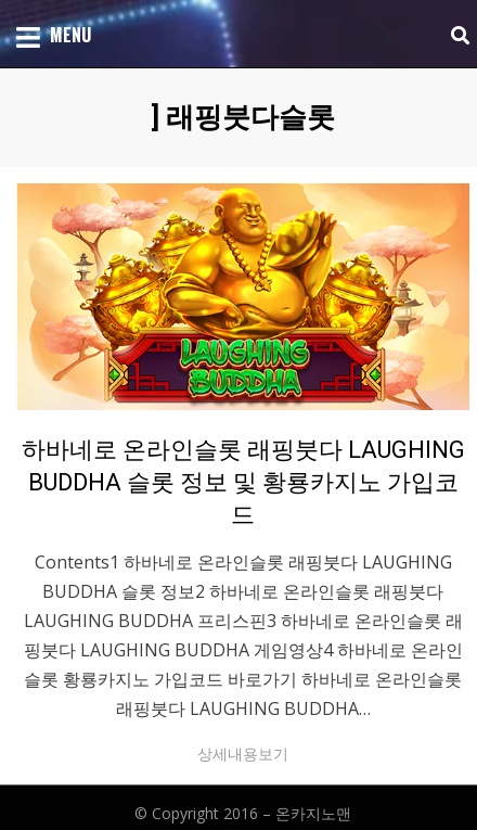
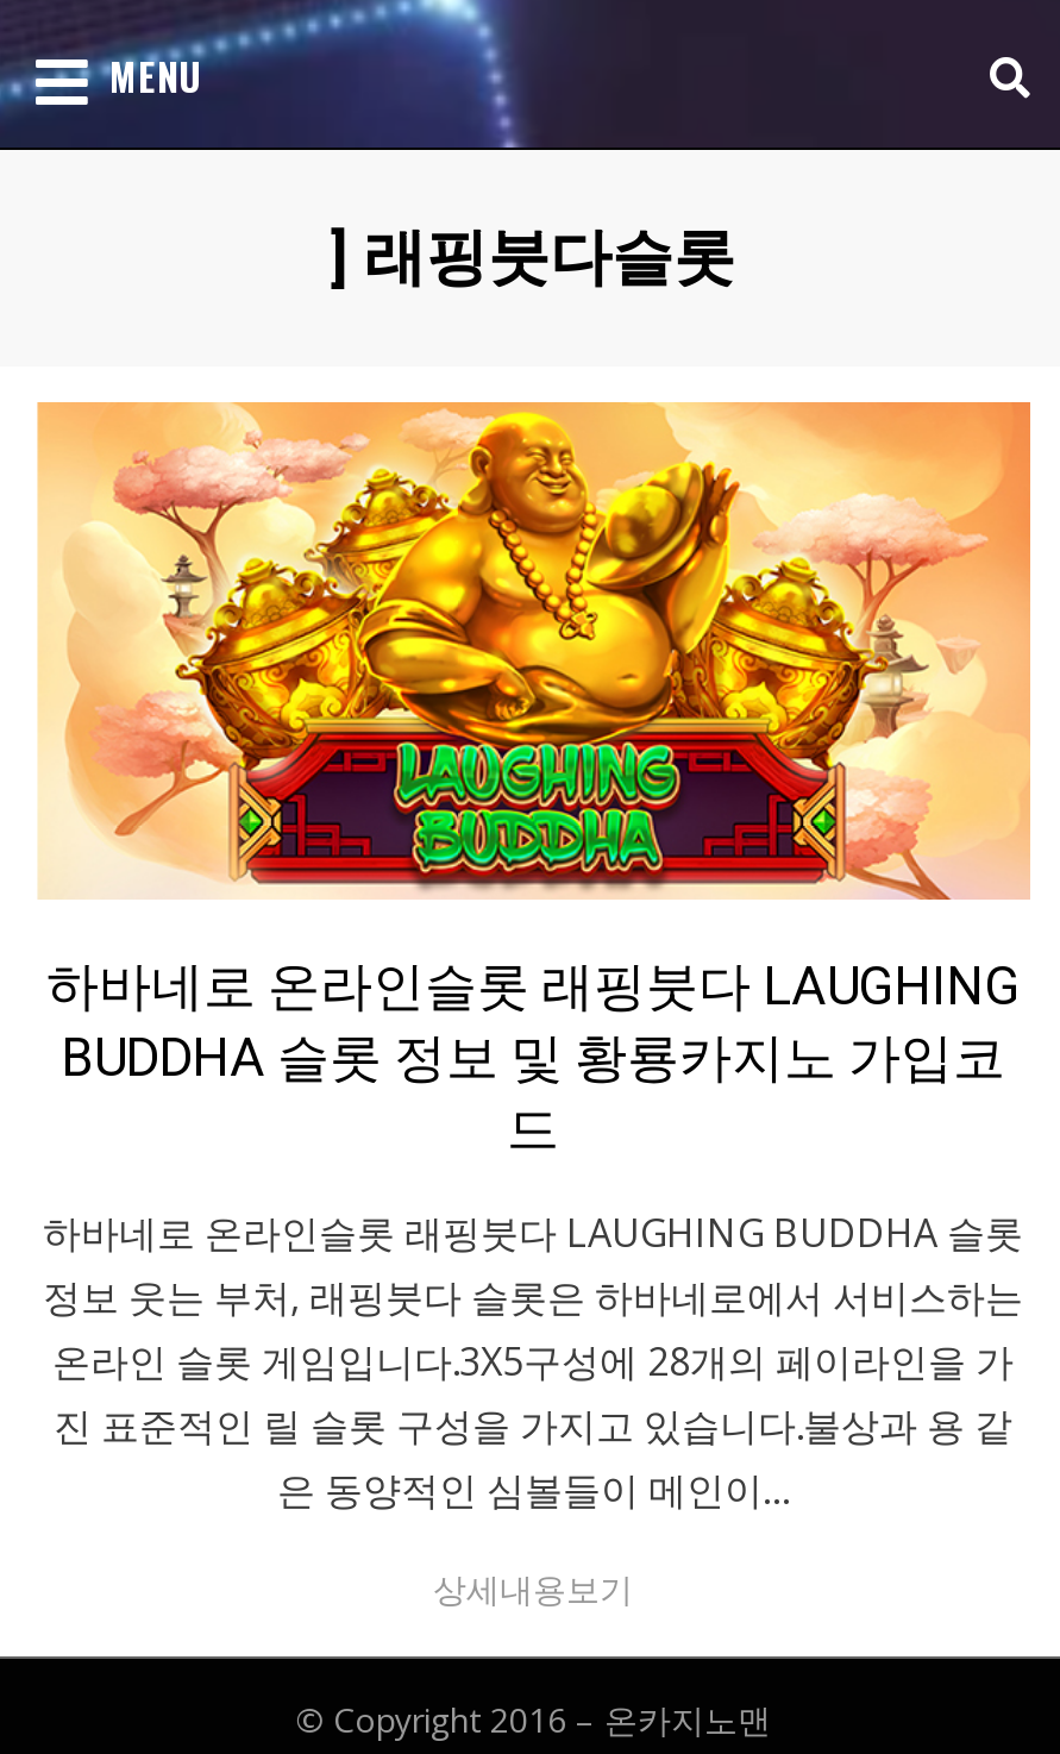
[23,550,462,720] Contents1 하바네로 온라인슬롯 래핑붓다 LAUGHING | BUDDHA 슬롯 정보2 하바네로 온라인슬롯 래핑붓다 | LAUGHING BUDDHA 프리스핀3 하바네로 온라인슬롯 래 | 핑붓다 LAUGHING BUDDHA 게임영상4 하바네로 온라인 | 슬롯 황룡카지노 가입코드 바로가기 하바네로 온라인슬롯 | 래핑붓다 LAUGHING BUDDHA… -> [43,1205,1023,1515] 하바네로 온라인슬롯 래핑붓다 LAUGHING BUDDHA 슬롯 | 정보 웃는 부처, 래핑붓다 슬롯은 하바네로에서 서비스하는 | 온라인 슬롯 게임입니다.3X5구성에 28개의 페이라인을 가 | 진 표준적인 릴 슬롯 구성을 가지고 있습니다.불상과 용 같 | 은 동양적인 심볼들이 메인이…

